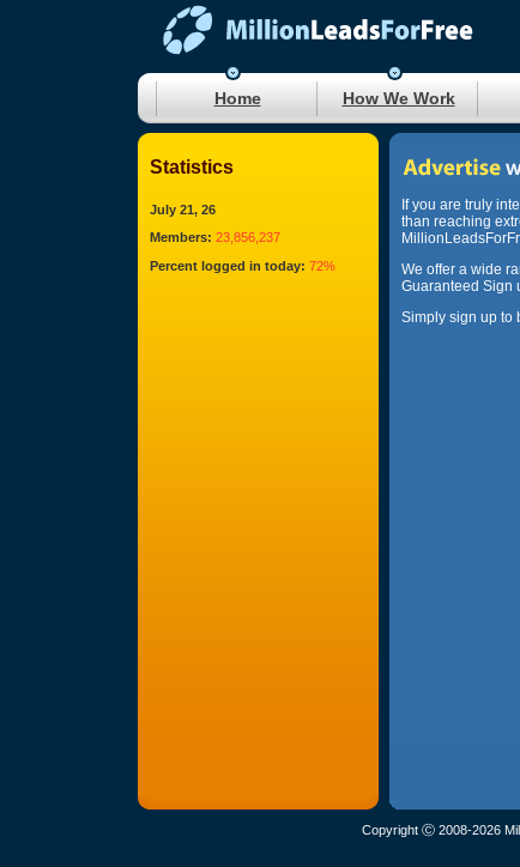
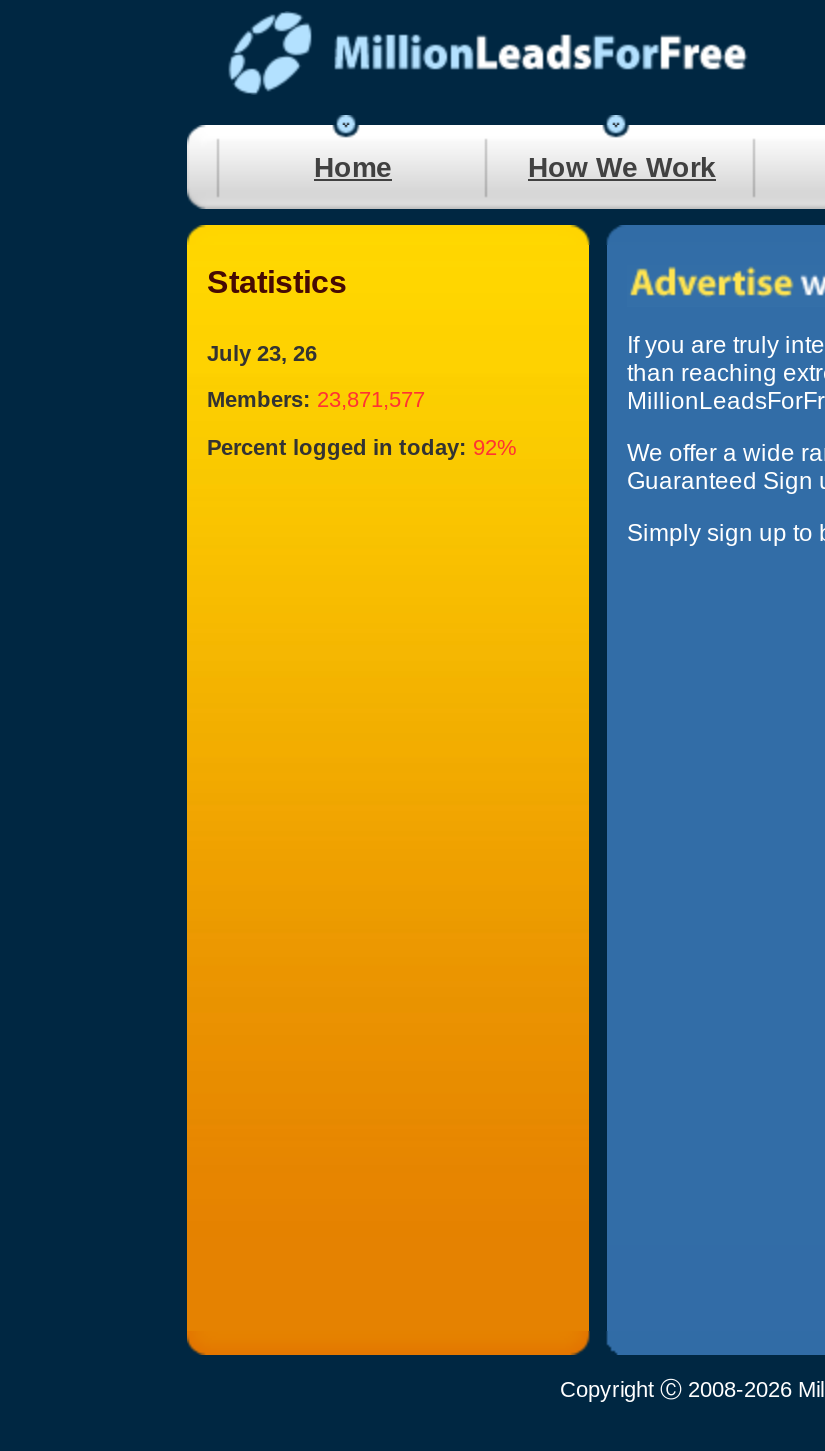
[150,202,216,217] July 21, 26 -> [207,341,317,365] July 23, 26
[150,230,280,244] Members: 23,856,237 -> [207,387,425,411] Members: 23,871,577
[150,259,335,273] Percent logged in today: 72% -> [207,435,517,459] Percent logged in today: 92%

